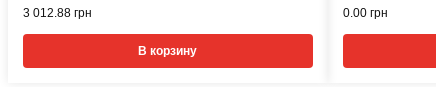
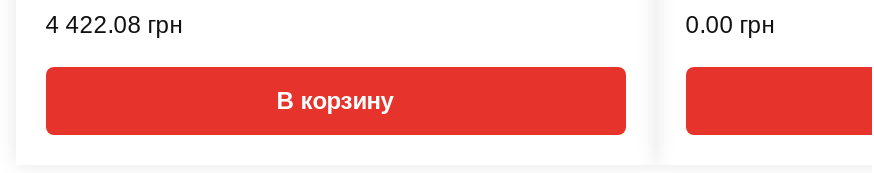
[23,6,92,20] 3 012.88 грн -> [46,10,184,38] 4 422.08 грн

